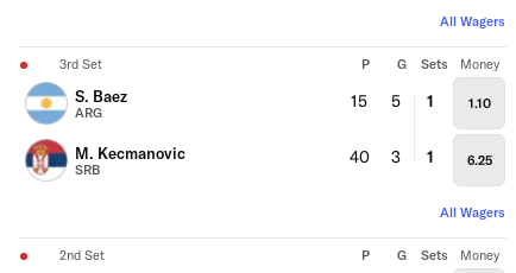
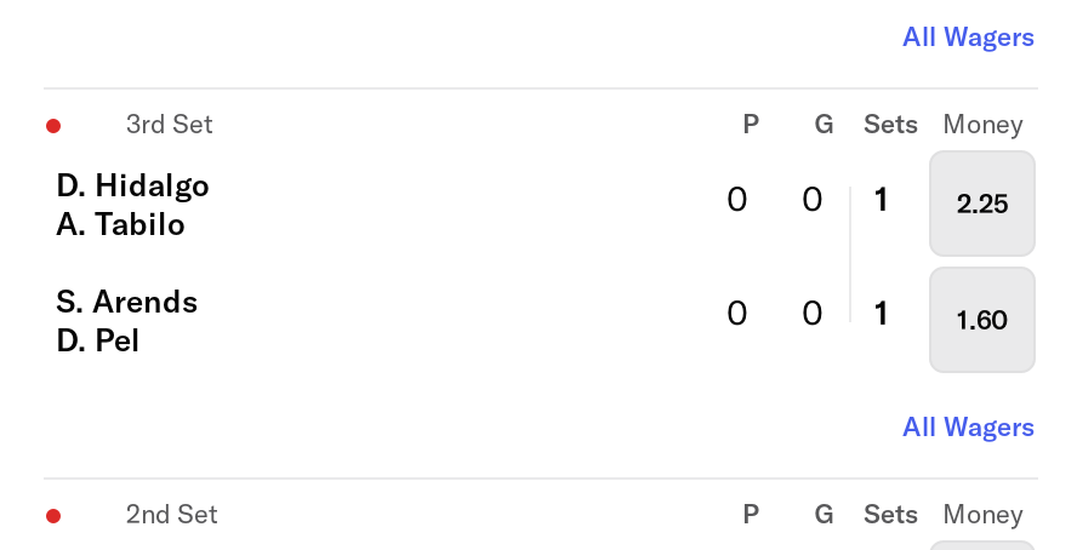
[75,86,127,120] S. Baez | ARG -> [56,165,209,242] D. Hidalgo | A. Tabilo
[351,90,367,112] 15 -> [726,177,748,220] 0
[391,90,401,112] 5 -> [802,177,824,220] 0
[468,94,490,111] 1.10 -> [957,185,1008,219] 2.25
[75,143,185,177] M. Kecmanovic | SRB -> [56,281,199,359] S. Arends | D. Pel
[349,146,369,167] 40 -> [726,291,748,334] 0
[391,146,401,167] 3 -> [802,291,824,334] 0
[467,151,492,168] 6.25 -> [957,302,1008,336] 1.60

